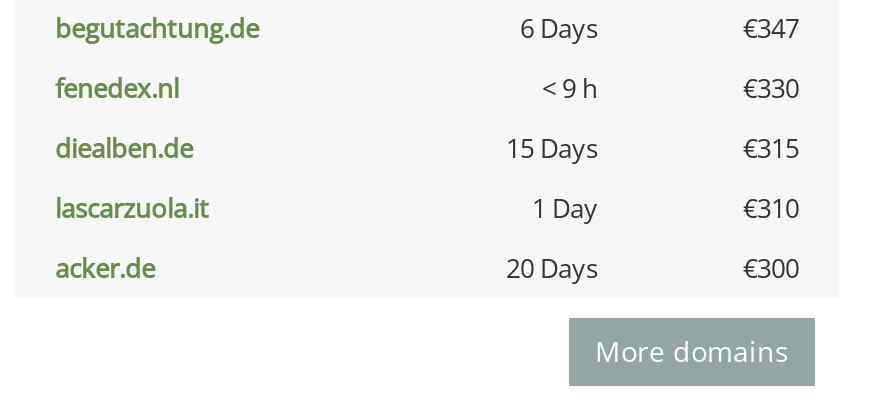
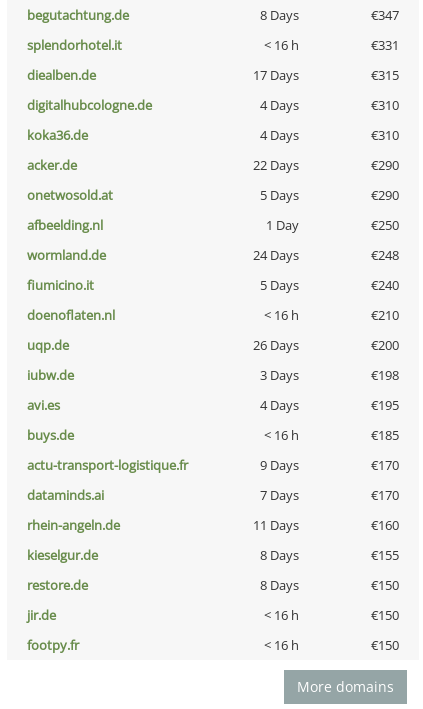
[520,10,598,46] 6 Days -> [259,6,298,24] 8 Days
[55,70,799,106] fenedex.nl | < 9 h | €330 -> [27,36,399,54] splendorhotel.it | < 16 h | €331
[506,130,598,166] 15 Days -> [252,66,298,84] 17 Days
[55,190,598,226] lascarzuola.it | 1 Day -> [27,96,399,144] digitalhubcologne.de | 4 Days | €310 | koka36.de | 4 Days
[506,250,799,286] 20 Days | €300 -> [27,156,399,654] 22 Days | €290 | onetwosold.at | 5 Days | €290 | afbeelding.nl | 1 Day | €250 | wormland.de | 24 Days | €248 | fiumicino.it | 5 Days | €240 | doenoflaten.nl | < 16 h | €210 | uqp.de | 26 Days | €200 | iubw.de | 3 Days | €198 | avi.es | 4 Days | €195 | buys.de | < 16 h | €185 | actu-transport-logistique.fr | 9 Days | €170 | dataminds.ai | 7 Days | €170 | rhein-angeln.de | 11 Days | €160 | kieselgur.de | 8 Days | €155 | restore.de | 8 Days | €150 | jir.de | < 16 h | €150 | footpy.fr | < 16 h | €150

